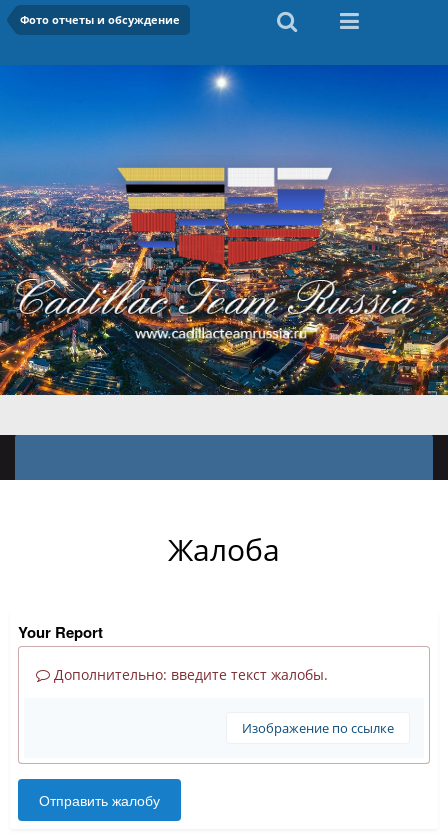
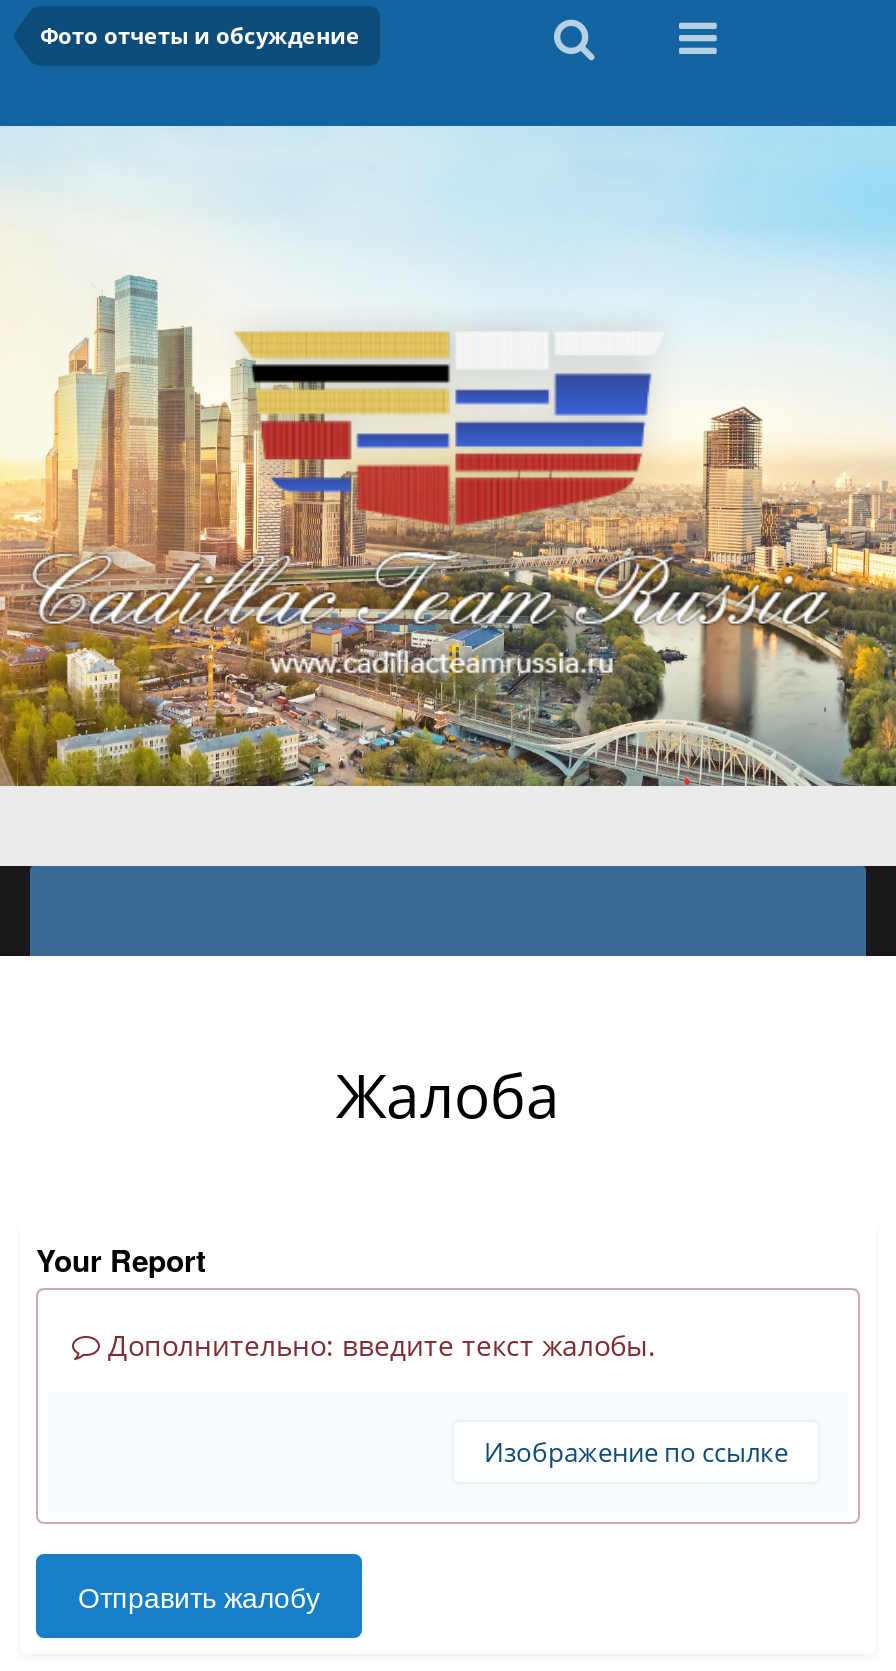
[3,65,445,396] [image] -> [6,124,890,788] [image]

